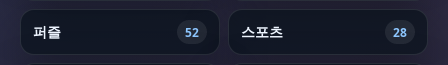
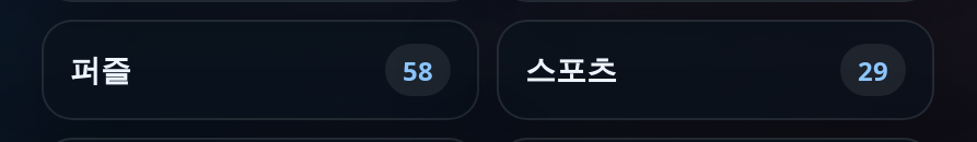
[185,23,199,40] 52 -> [403,51,433,88] 58
[393,23,407,40] 28 -> [858,51,888,88] 29

